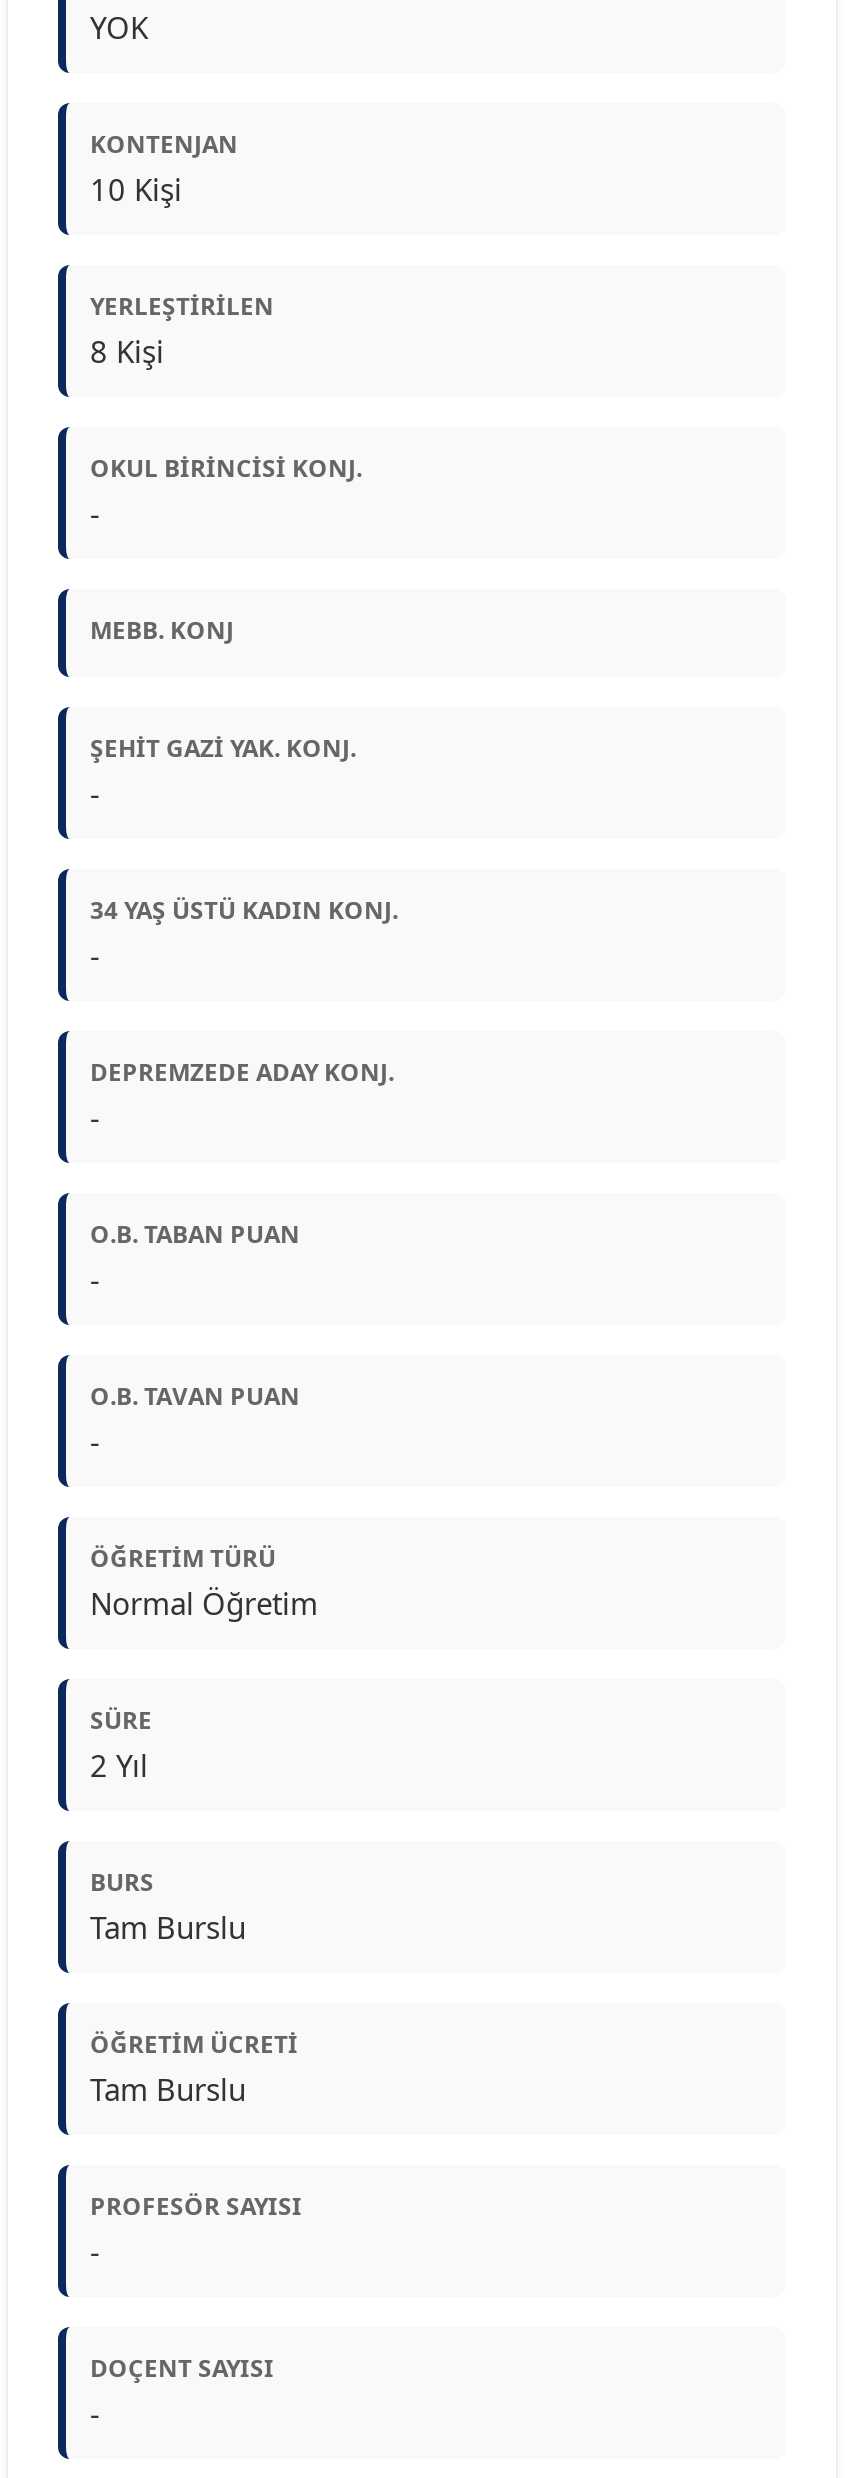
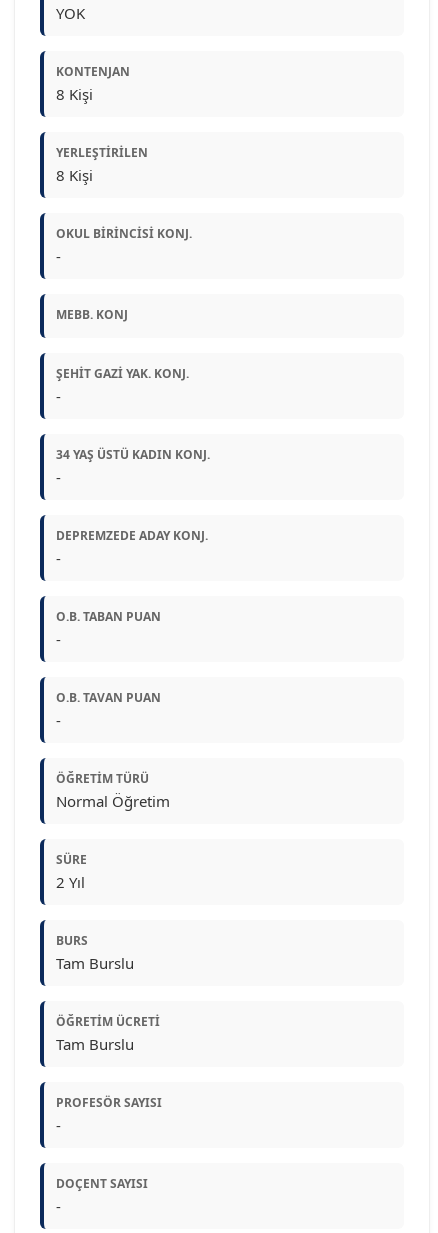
[90,168,182,208] 10 Kişi -> [56,84,93,104] 8 Kişi

